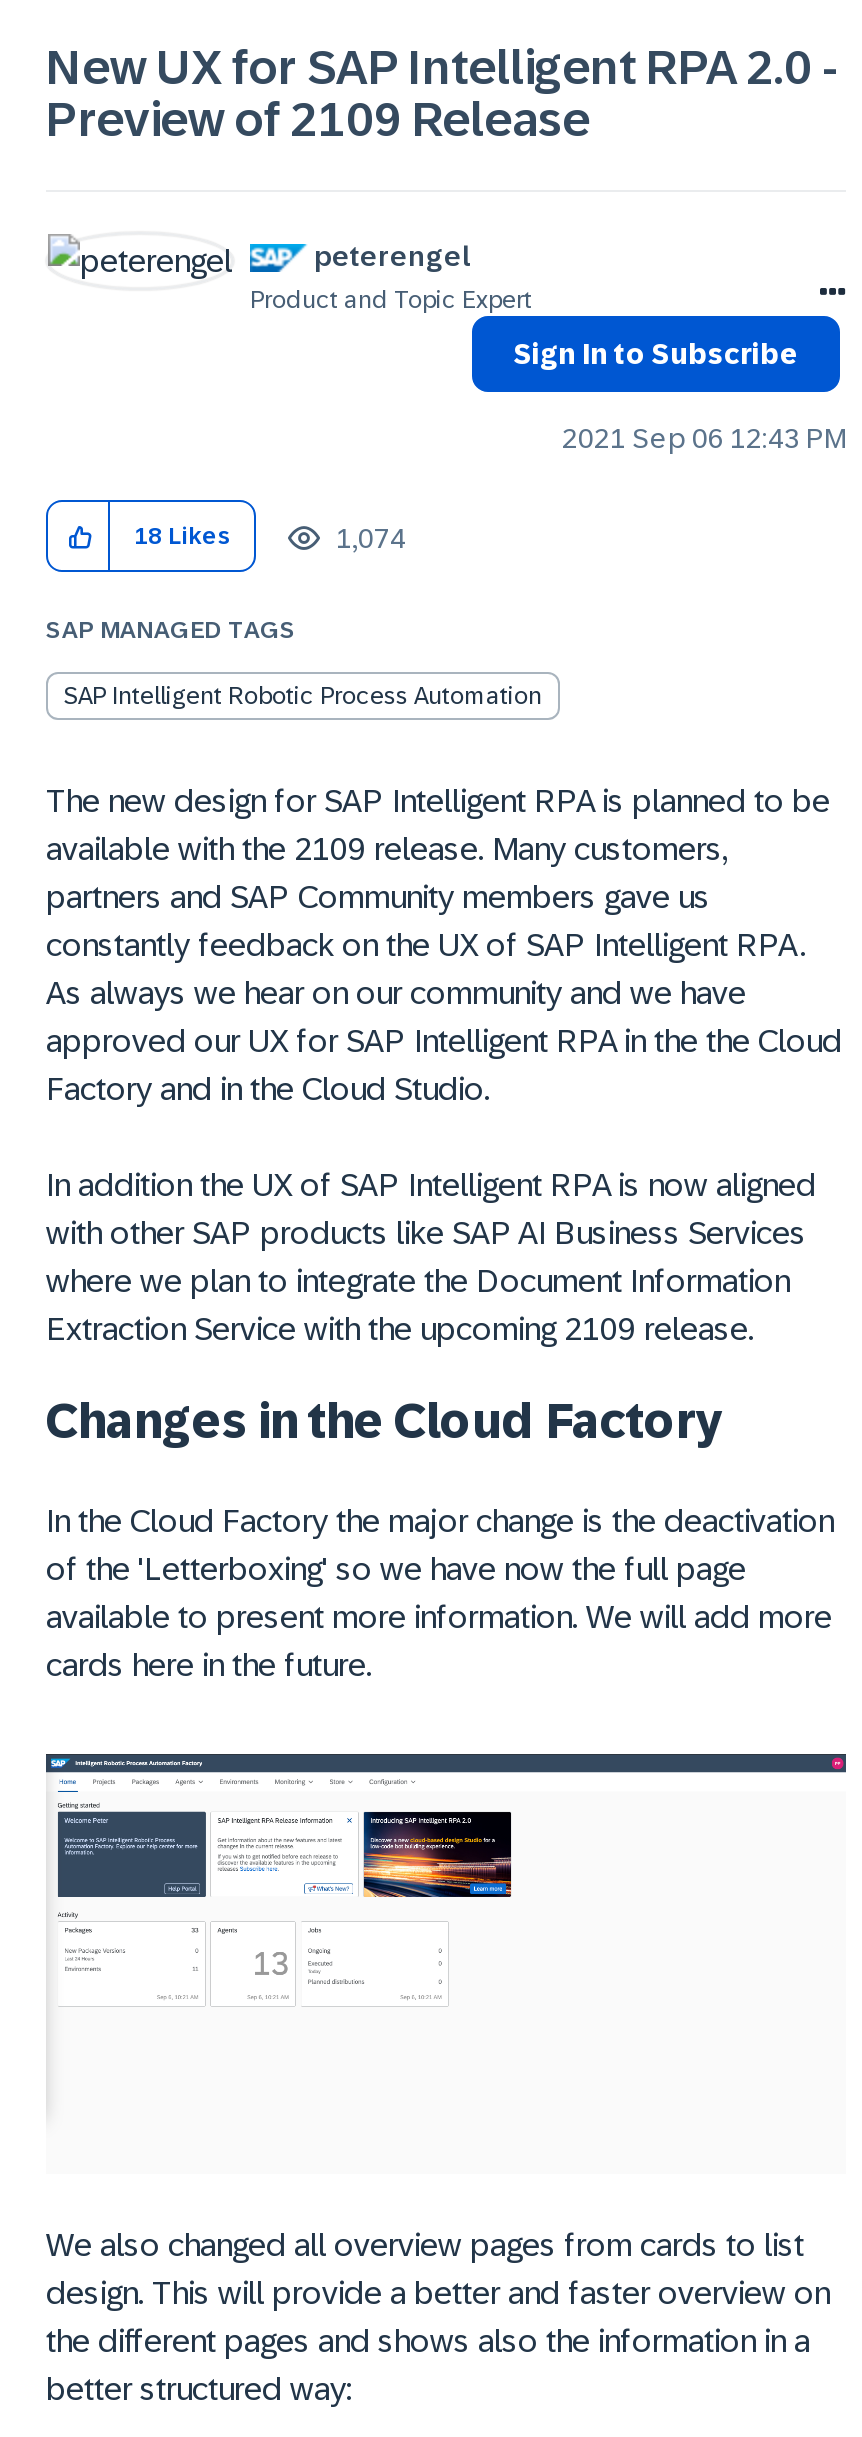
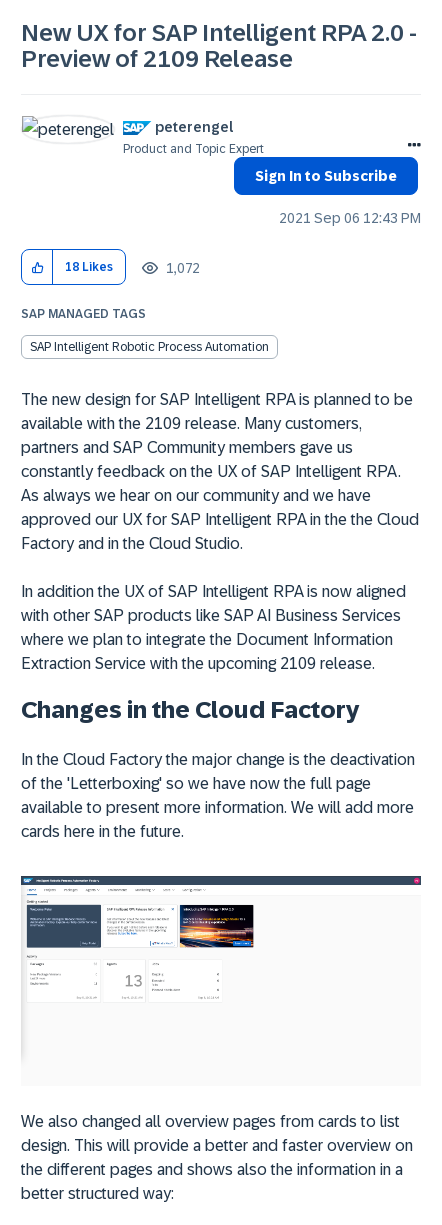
[336,522,406,554] 1,074 -> [166,260,200,276] 1,072

